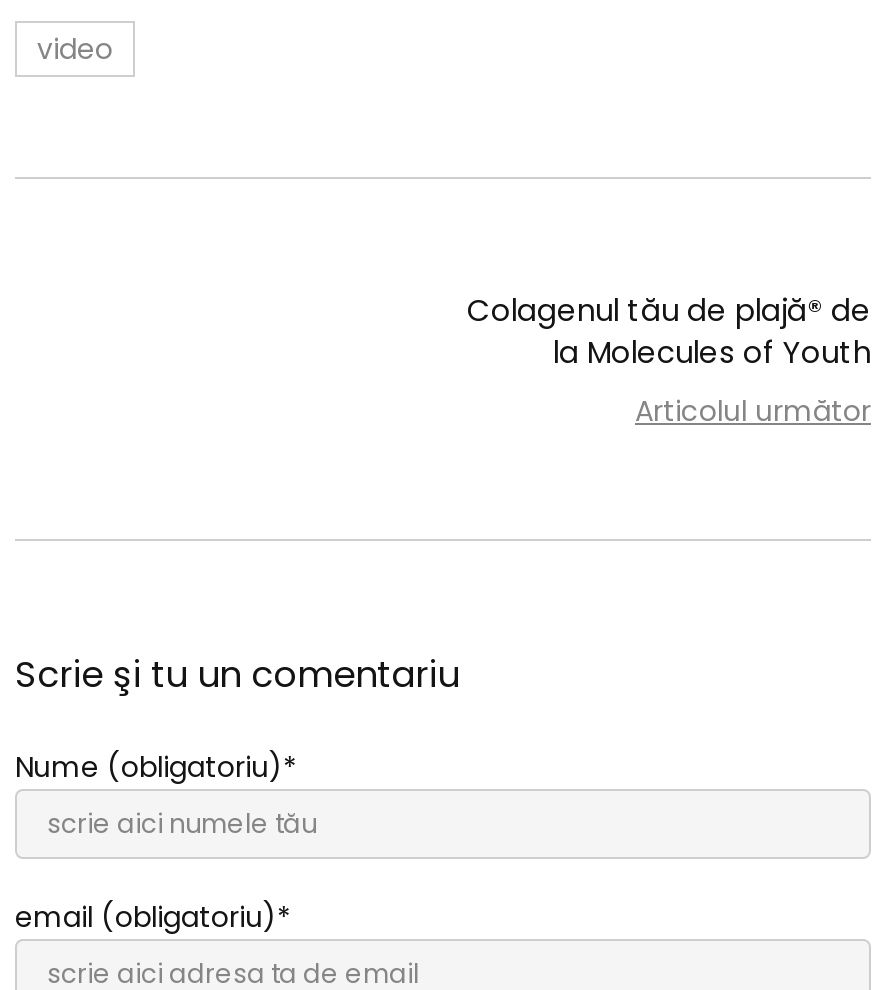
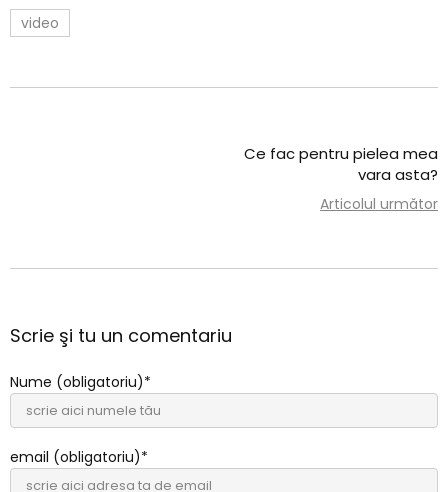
[467,289,871,373] Colagenul tău de plajă® de | la Molecules of Youth -> [244,143,438,185] Ce fac pentru pielea mea | vara asta?

